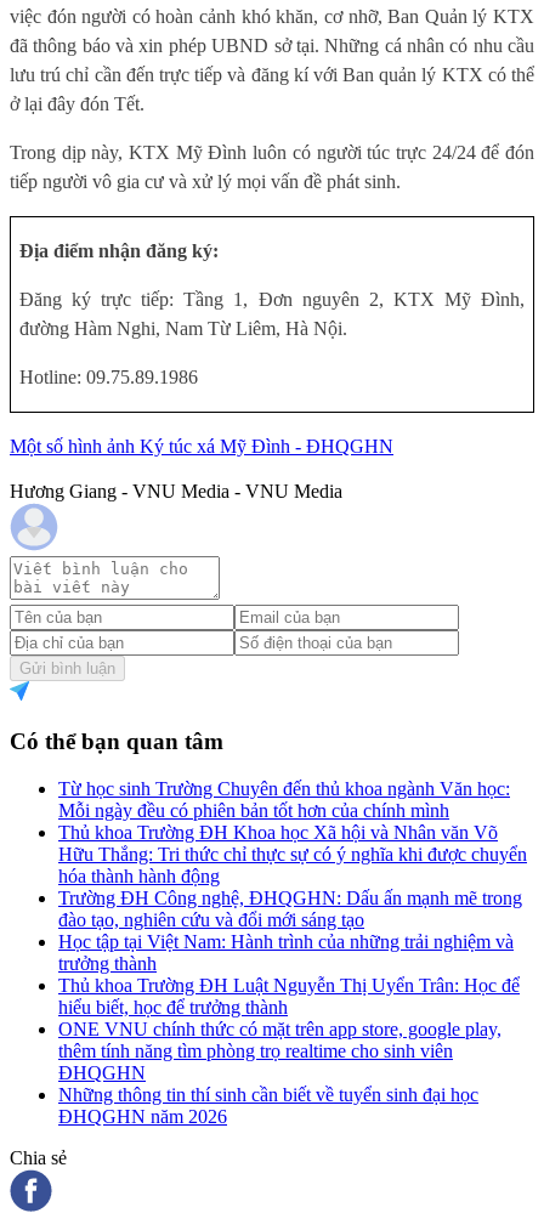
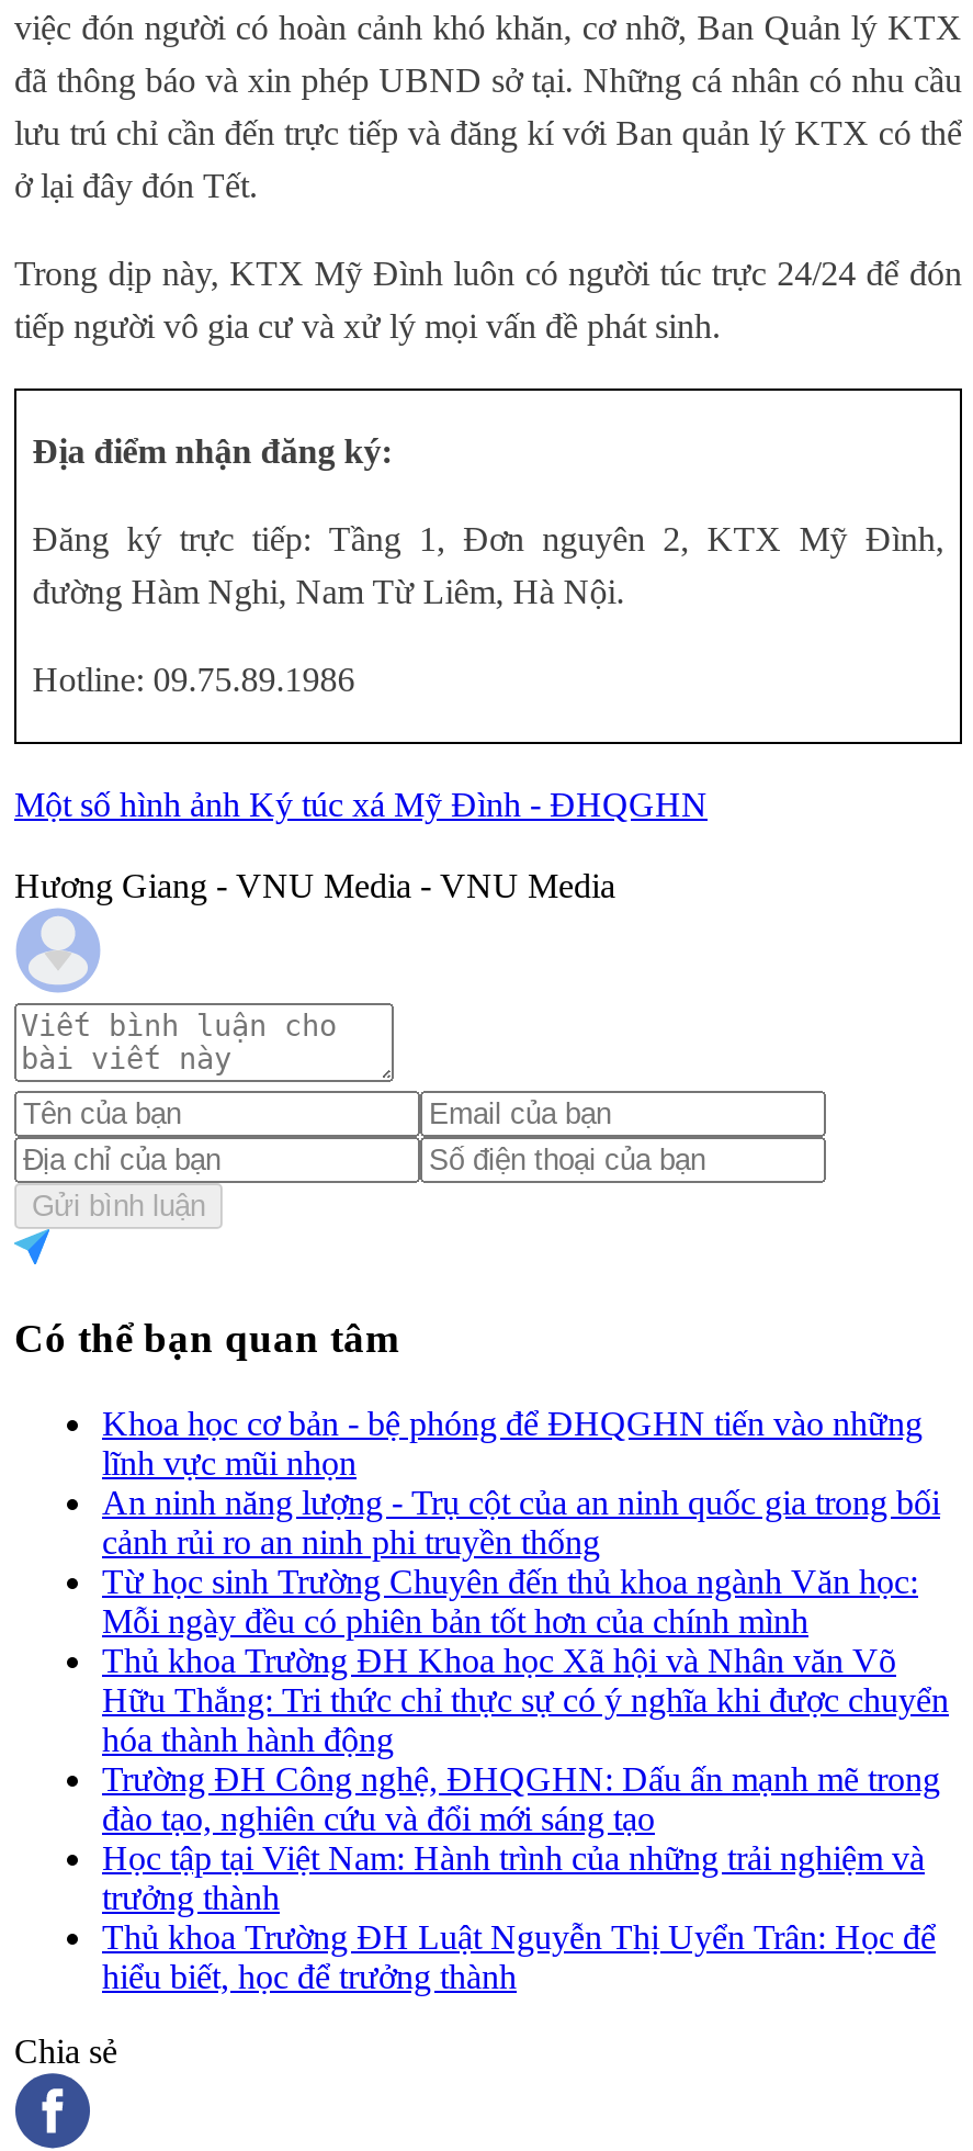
none -> [102,1404,940,1559] Khoa học cơ bản - bệ phóng để ĐHQGHN tiến vào những | lĩnh vực mũi nhọn | An ninh năng lượng - Trụ cột của an ninh quốc gia trong bối | cảnh rủi ro an ninh phi truyền thống
moved [58,778,527,1017] -> [102,1562,949,1994]: Từ học sinh Trường Chuyên đến thủ khoa ngành Văn học: | Mỗi ngày đều có phiên bản tốt hơn của chính mình | Thủ khoa Trường ĐH Khoa học Xã hội và Nhân văn Võ | ... | Thủ khoa Trường ĐH Luật Nguyễn Thị Uyển Trân: Học để | hiểu biết, học để trưởng thành
[58,1018,501,1126] ONE VNU chính thức có mặt trên app store, google play, | thêm tính năng tìm phòng trọ realtime cho sinh viên | ĐHQGHN | Những thông tin thí sinh cần biết về tuyển sinh đại học | ĐHQGHN năm 2026 -> none

